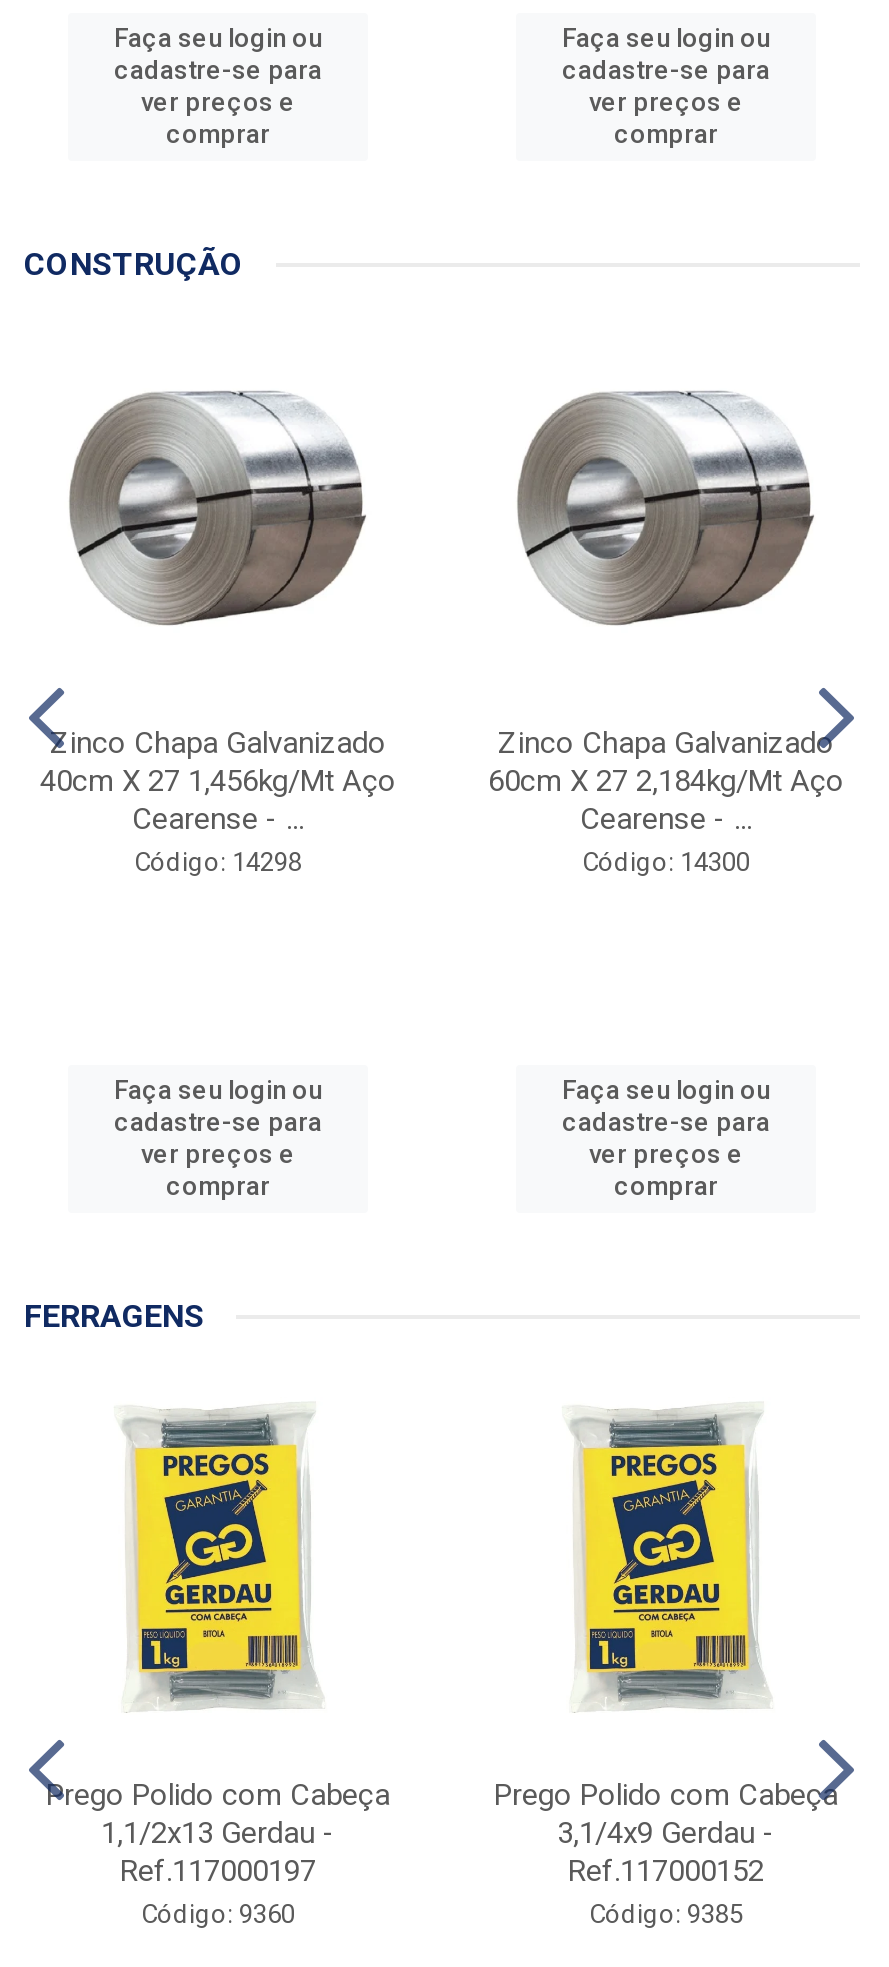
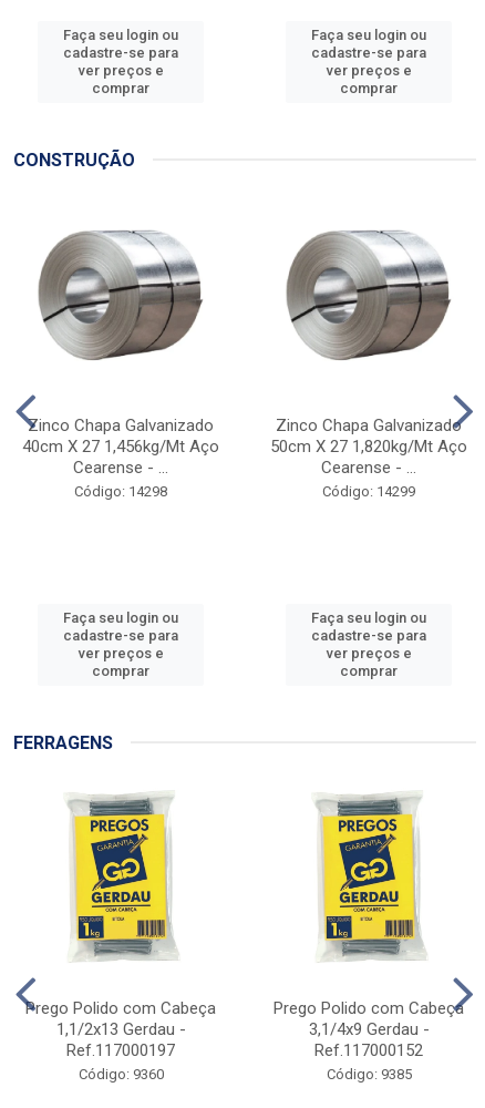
[488,763,844,799] 60cm X 27 2,184kg/Mt Aço -> [270,436,467,456] 50cm X 27 1,820kg/Mt Aço
[582,847,750,877] Código: 14300 -> [322,483,415,499] Código: 14299

